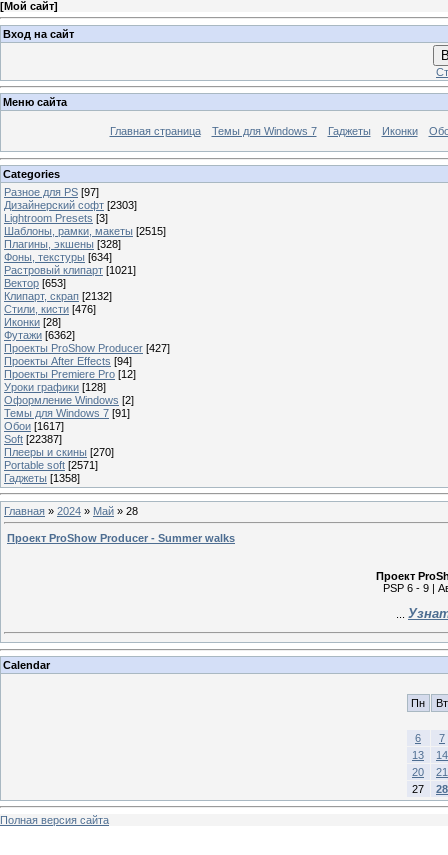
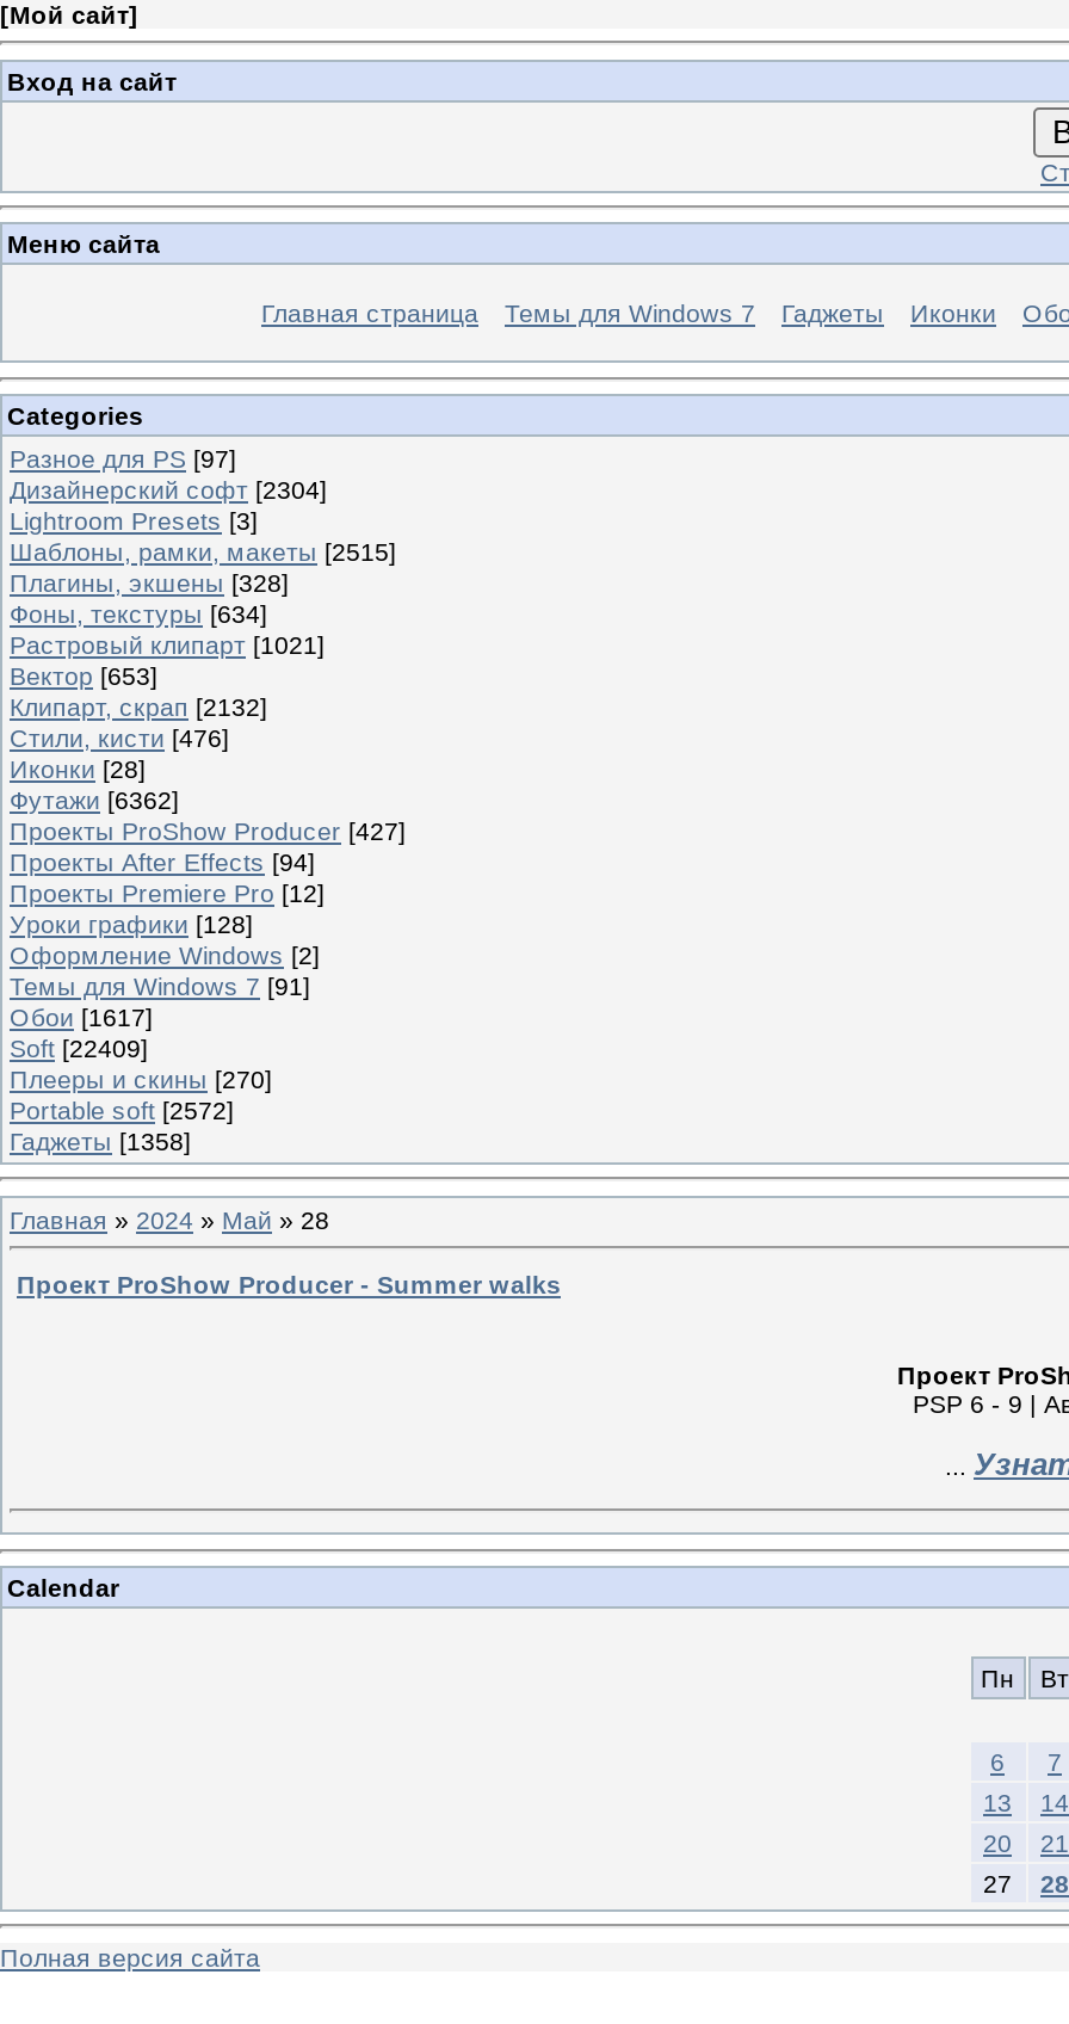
[4,199,137,211] Дизайнерский софт [2303] -> [10,475,327,504] Дизайнерский софт [2304]
[4,433,62,445] Soft [22387] -> [10,1033,148,1062] Soft [22409]
[4,459,98,471] Portable soft [2571] -> [10,1096,234,1124] Portable soft [2572]

